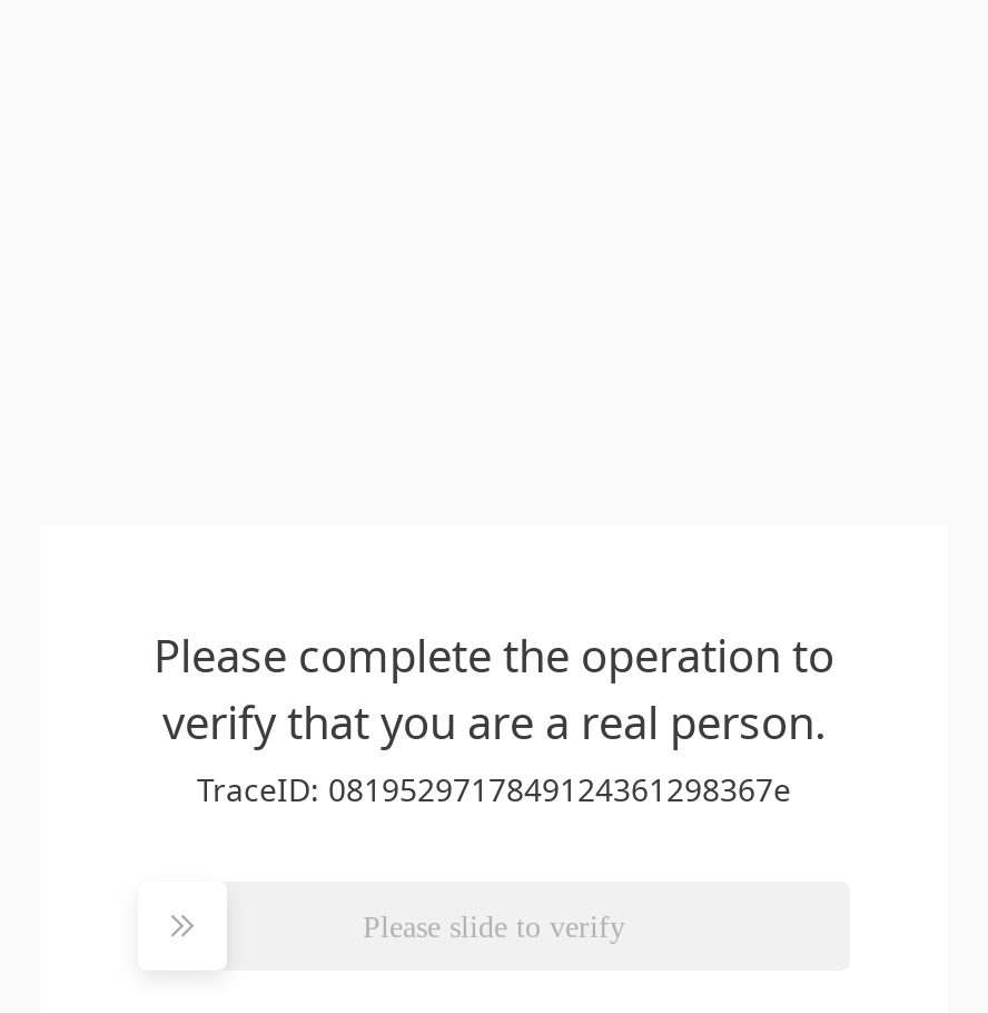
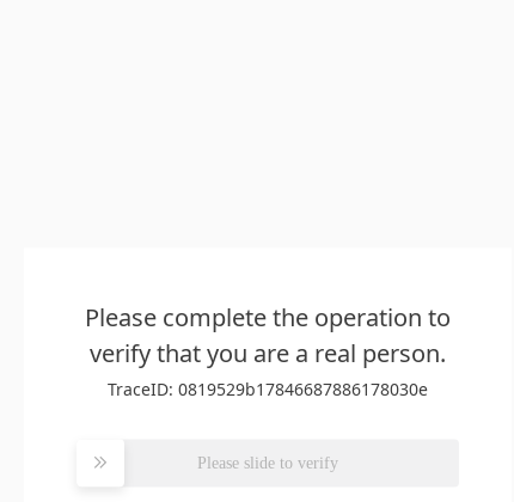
[197,769,791,811] TraceID: 0819529717849124361298367e -> [108,379,428,401] TraceID: 0819529b17846687886178030e

